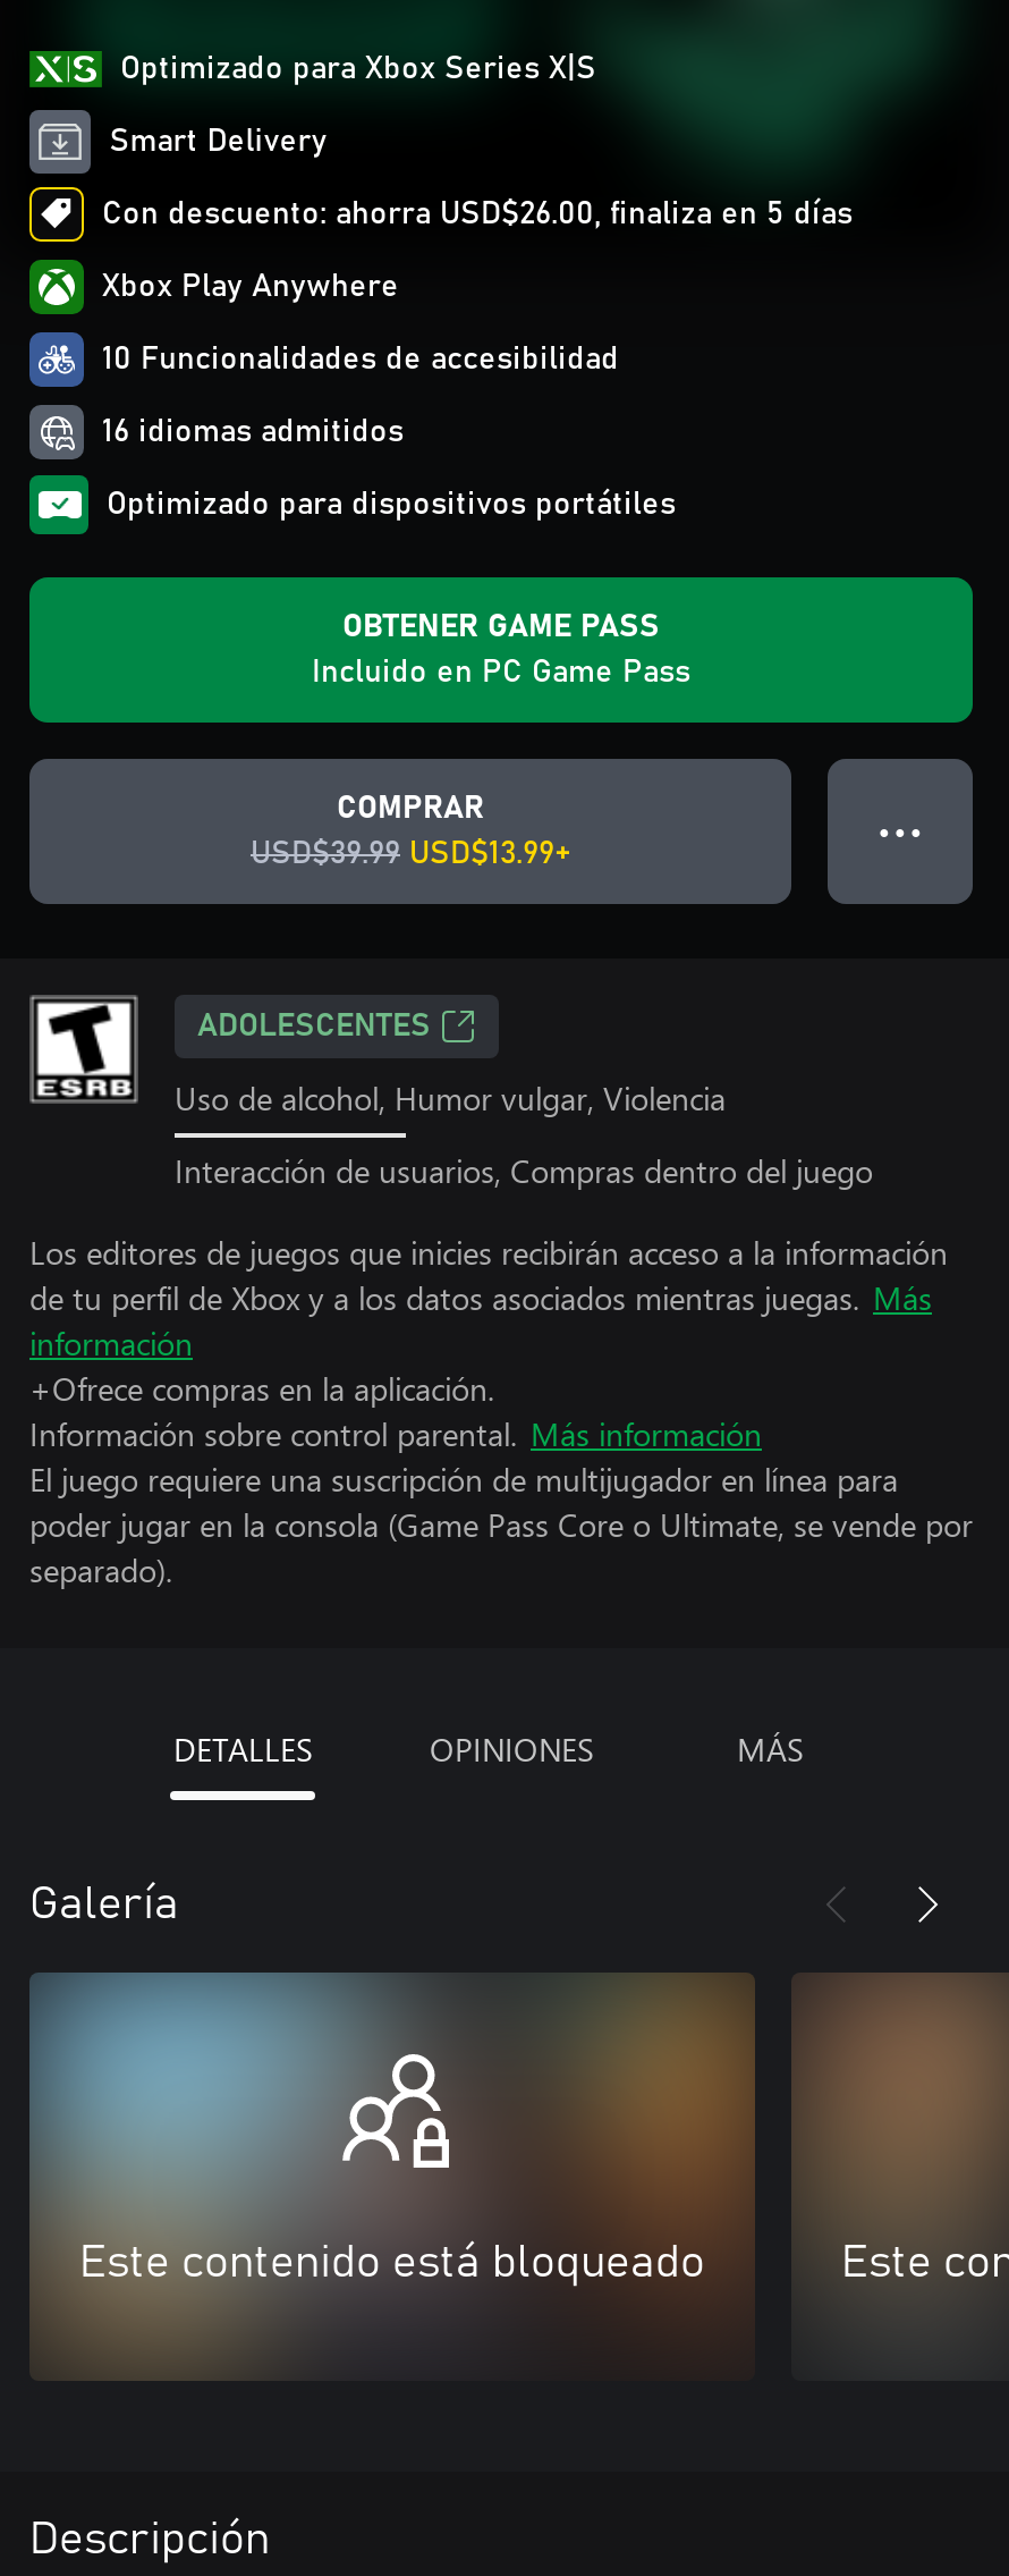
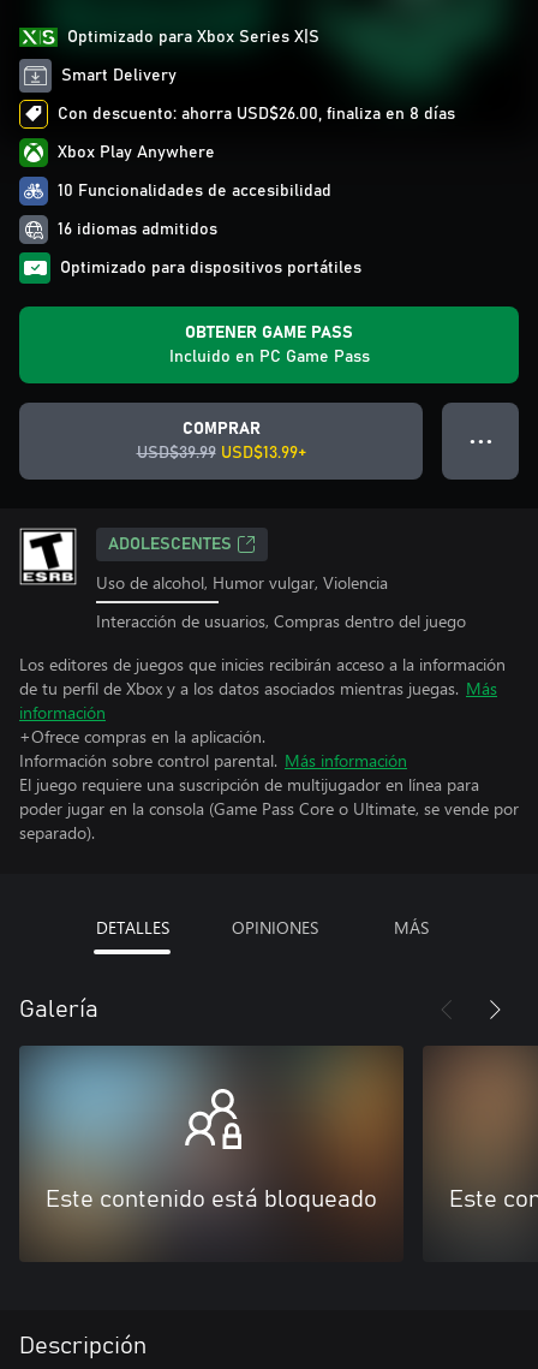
[102,199,853,230] Con descuento: ahorra USD$26.00, finaliza en 5 días -> [58,106,455,123] Con descuento: ahorra USD$26.00, finaliza en 8 días

